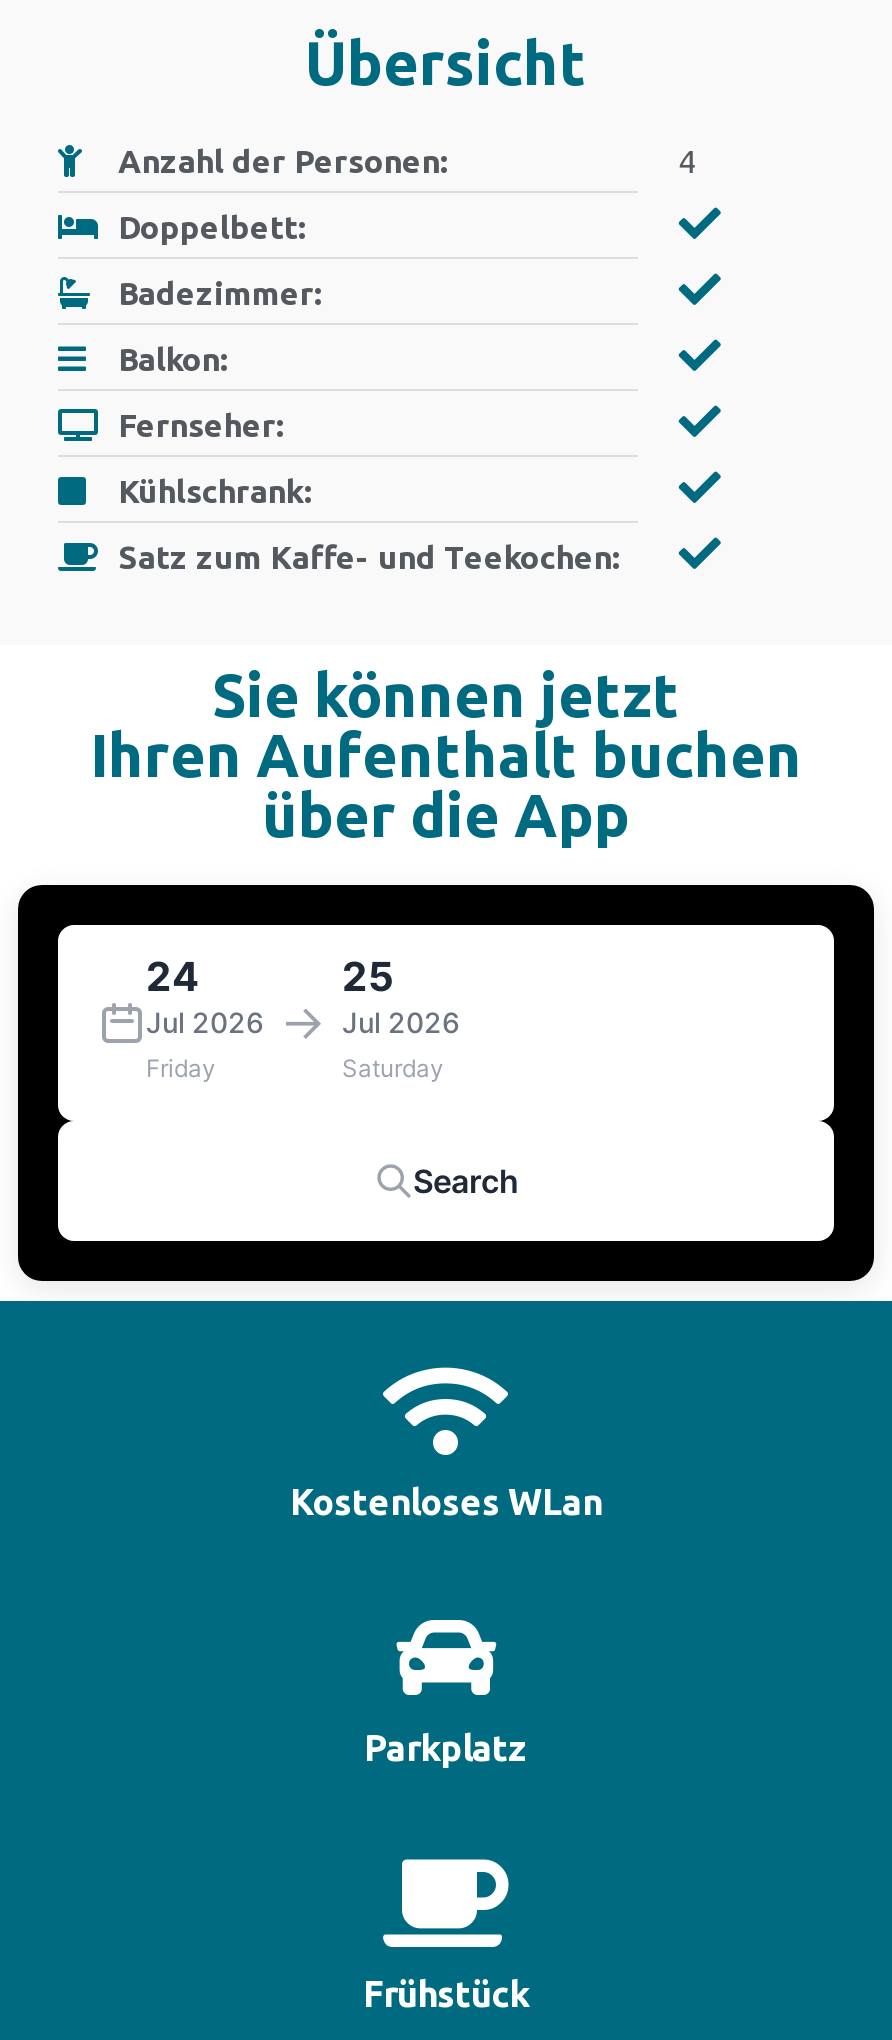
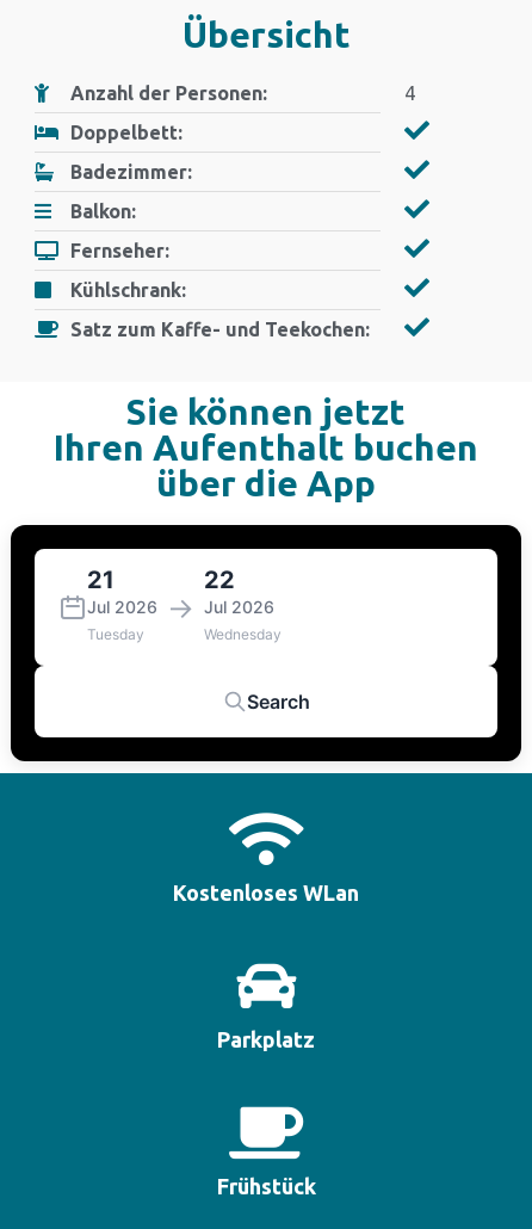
[146,952,200,1000] 24 -> [87,566,115,594] 21
[342,952,394,1000] 25 -> [204,566,235,594] 22
[146,1052,216,1082] Friday -> [87,625,144,643] Tuesday
[342,1052,444,1082] Saturday -> [204,625,282,643] Wednesday

